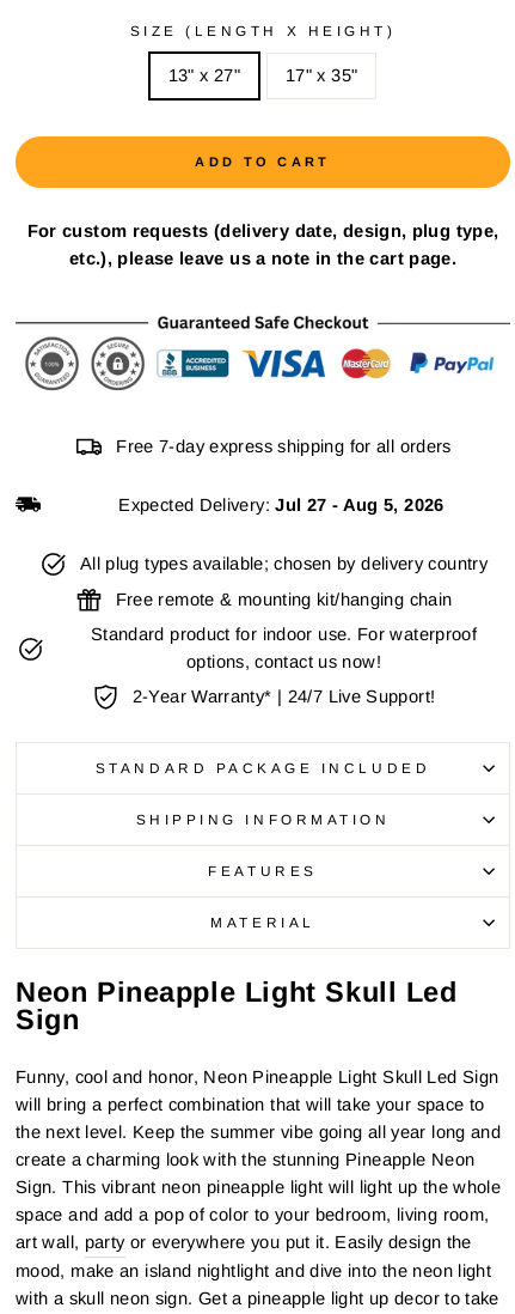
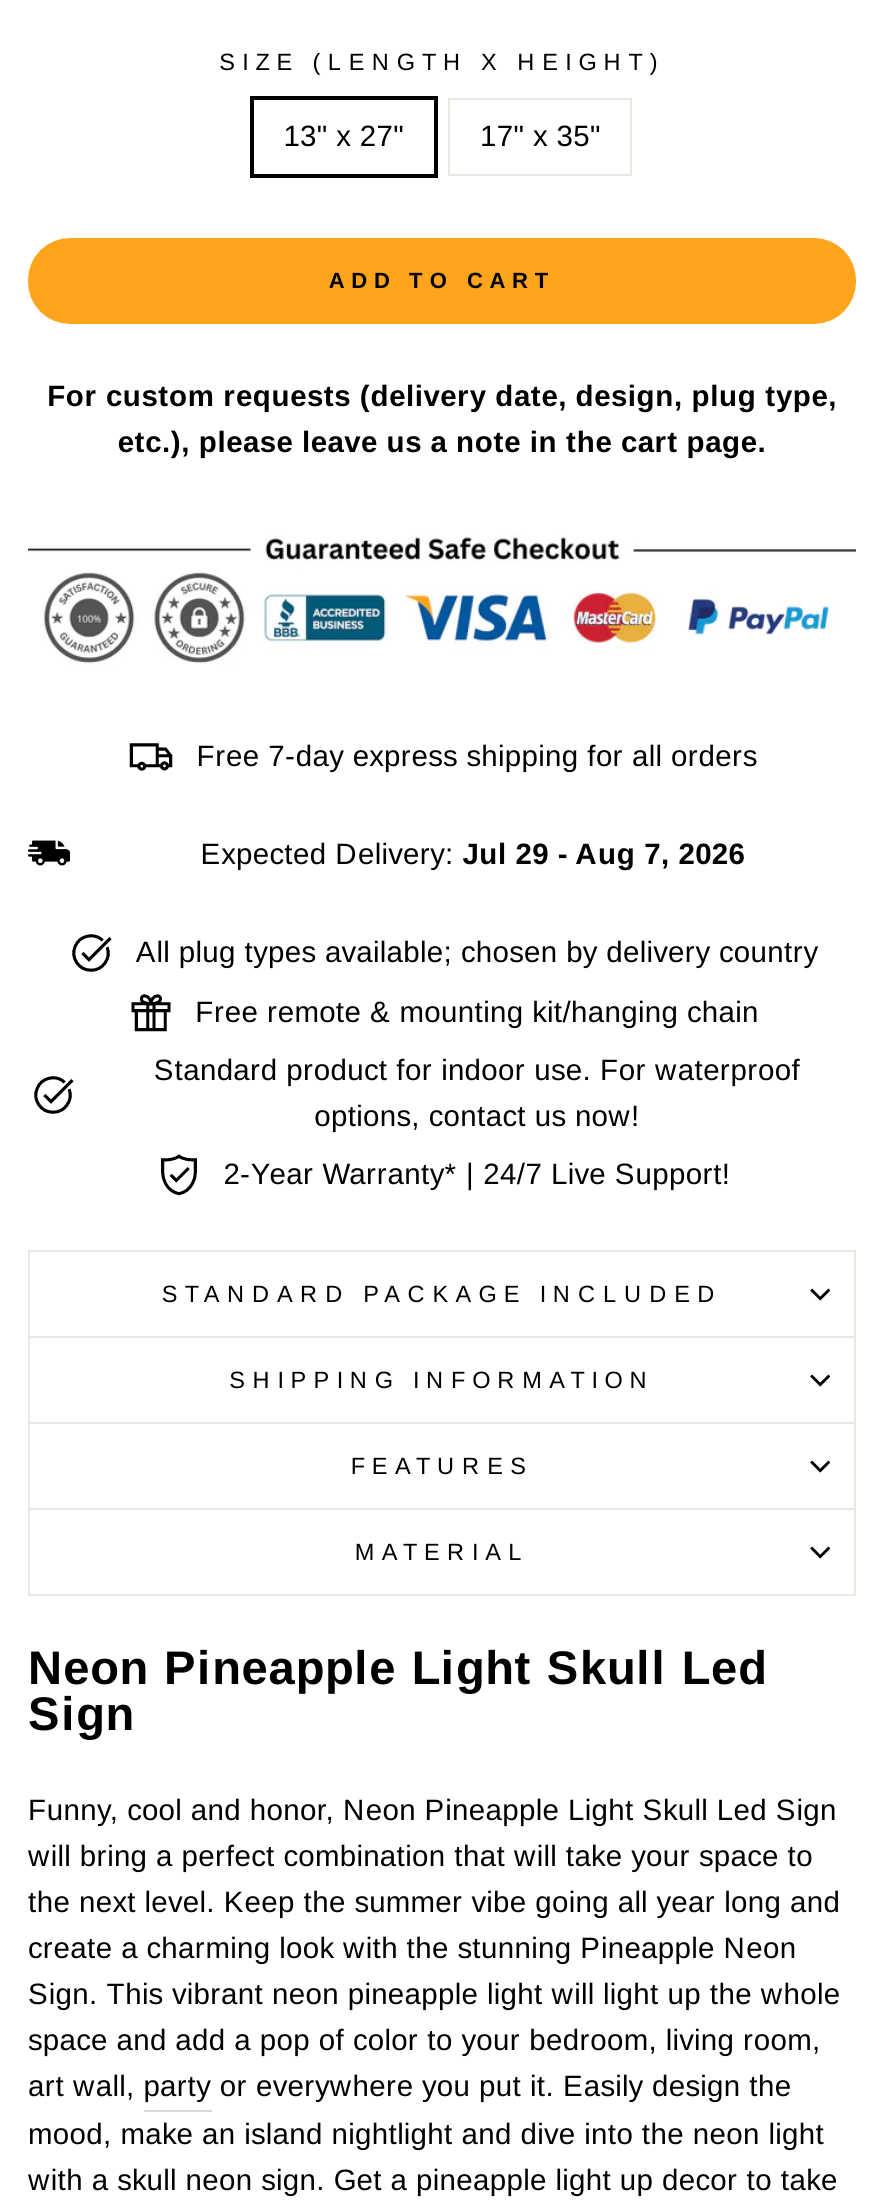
[119,495,444,515] Expected Delivery: Jul 27 - Aug 5, 2026 -> [201,838,745,870] Expected Delivery: Jul 29 - Aug 7, 2026

